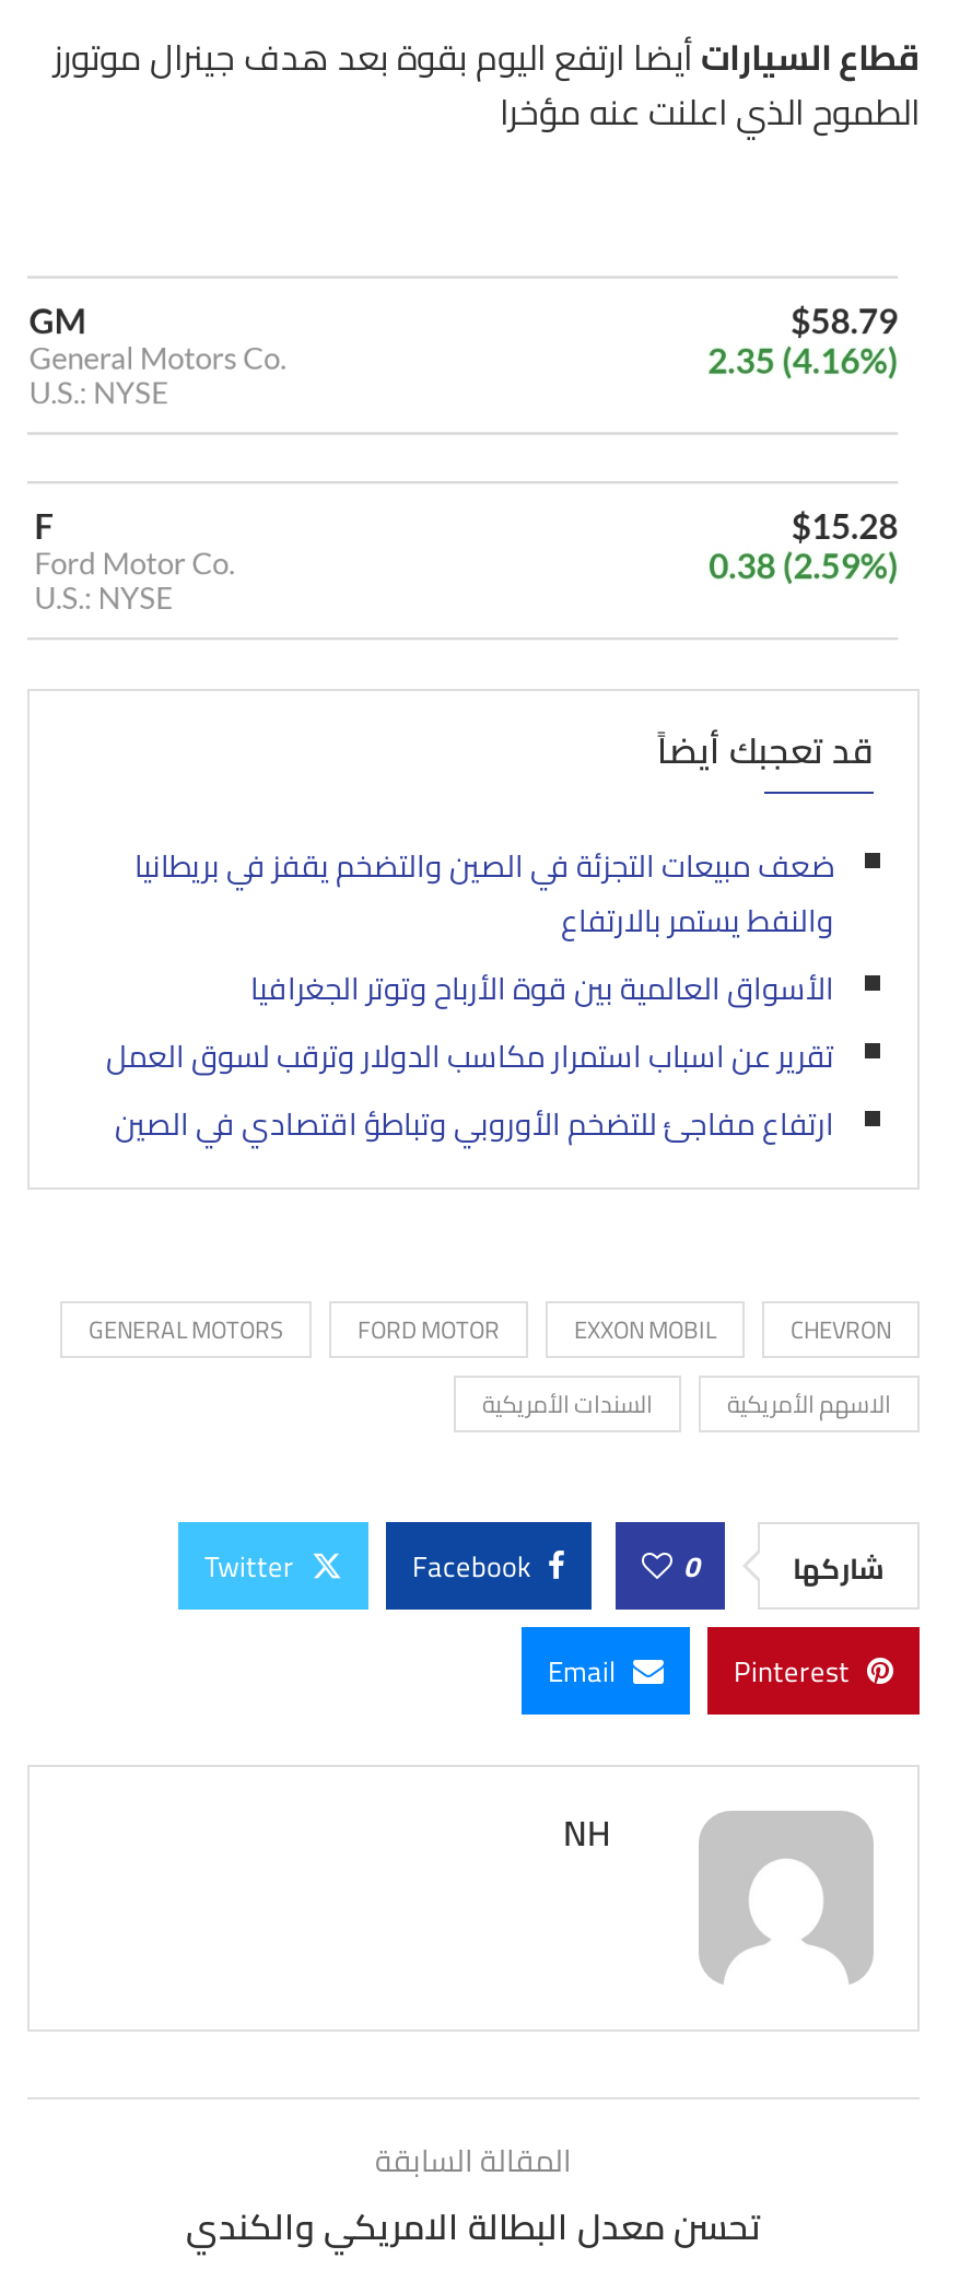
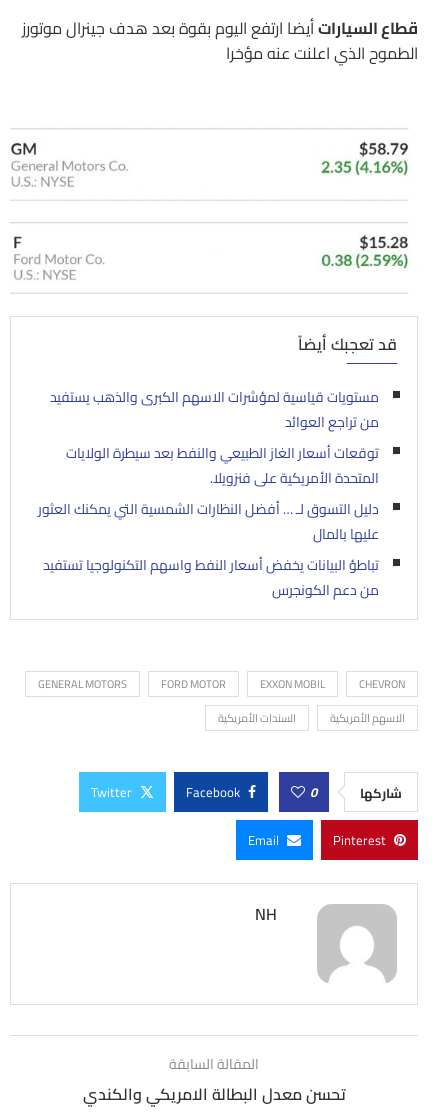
[106,838,834,1153] ضعف مبيعات التجزئة في الصين والتضخم يقفز في بريطانيا | والنفط يستمر بالارتفاع | الأسواق العالمية بين قوة الأرباح وتوتر الجغرافيا | تقرير عن اسباب استمرار مكاسب الدولار وترقب لسوق العمل | ارتفاع مفاجئ للتضخم الأوروبي وتباطؤ اقتصادي في الصين -> [38,384,379,603] مستويات قياسية لمؤشرات الاسهم الكبرى والذهب يستفيد | من تراجع العوائد | توقعات أسعار الغاز الطبيعي والنفط بعد سيطرة الولايات | المتحدة الأمريكية على فنزويلا. | دليل التسوق لـ … أفضل النظارات الشمسية التي يمكنك العثور | عليها بالمال | تباطؤ البيانات يخفض أسعار النفط واسهم التكنولوجيا تستفيد | من دعم الكونجرس

